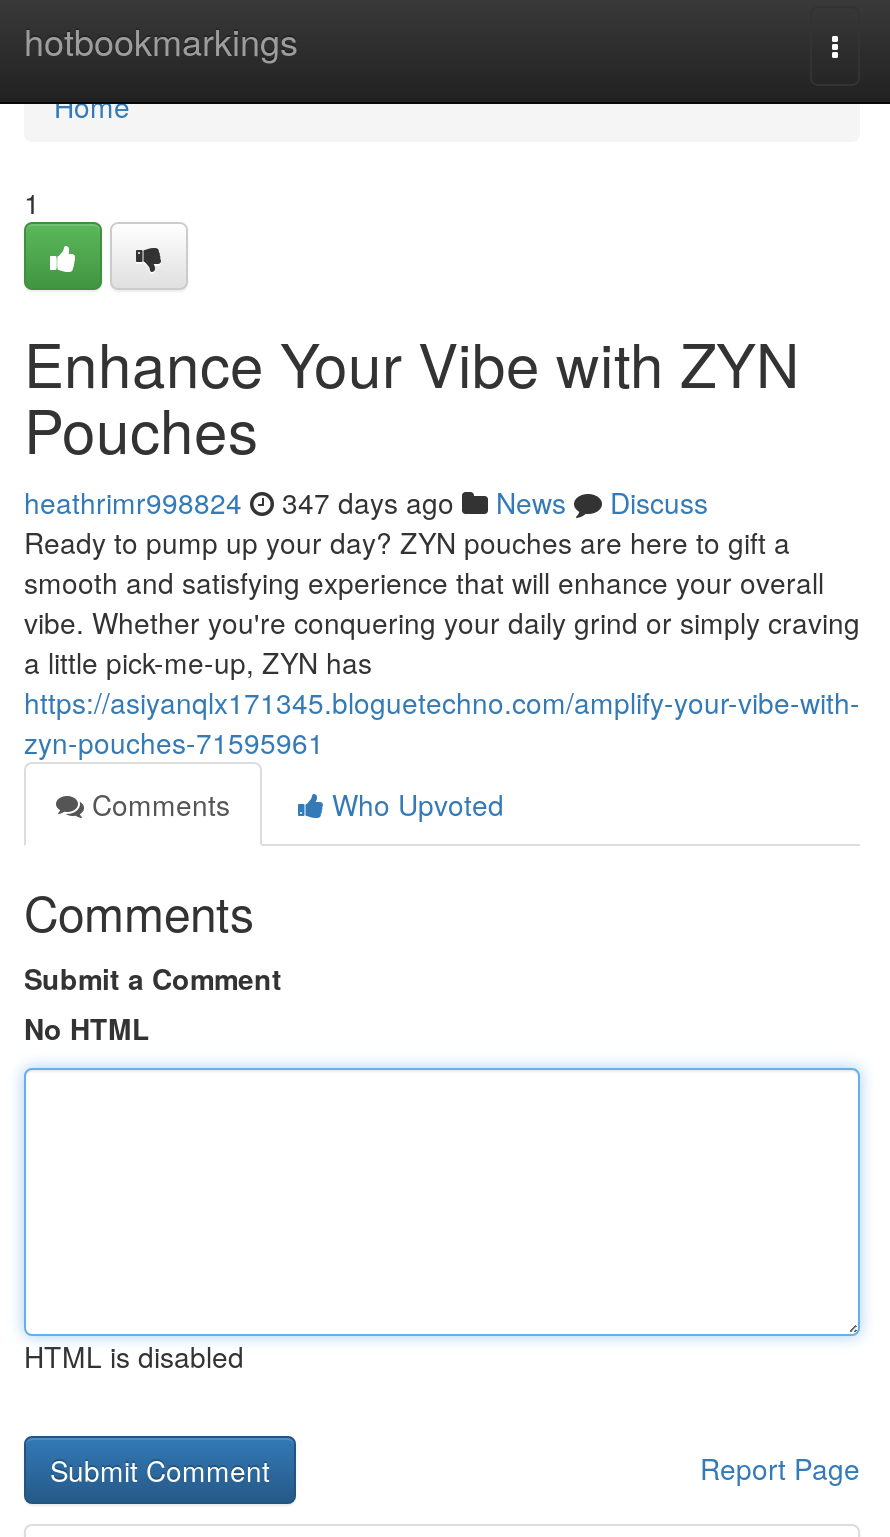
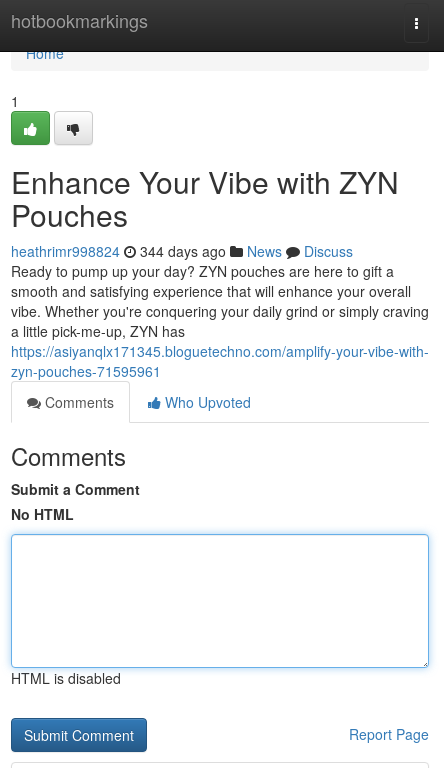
[24,482,708,522] heathrimr998824 347 days ago News Discuss -> [11,241,353,261] heathrimr998824 344 days ago News Discuss

